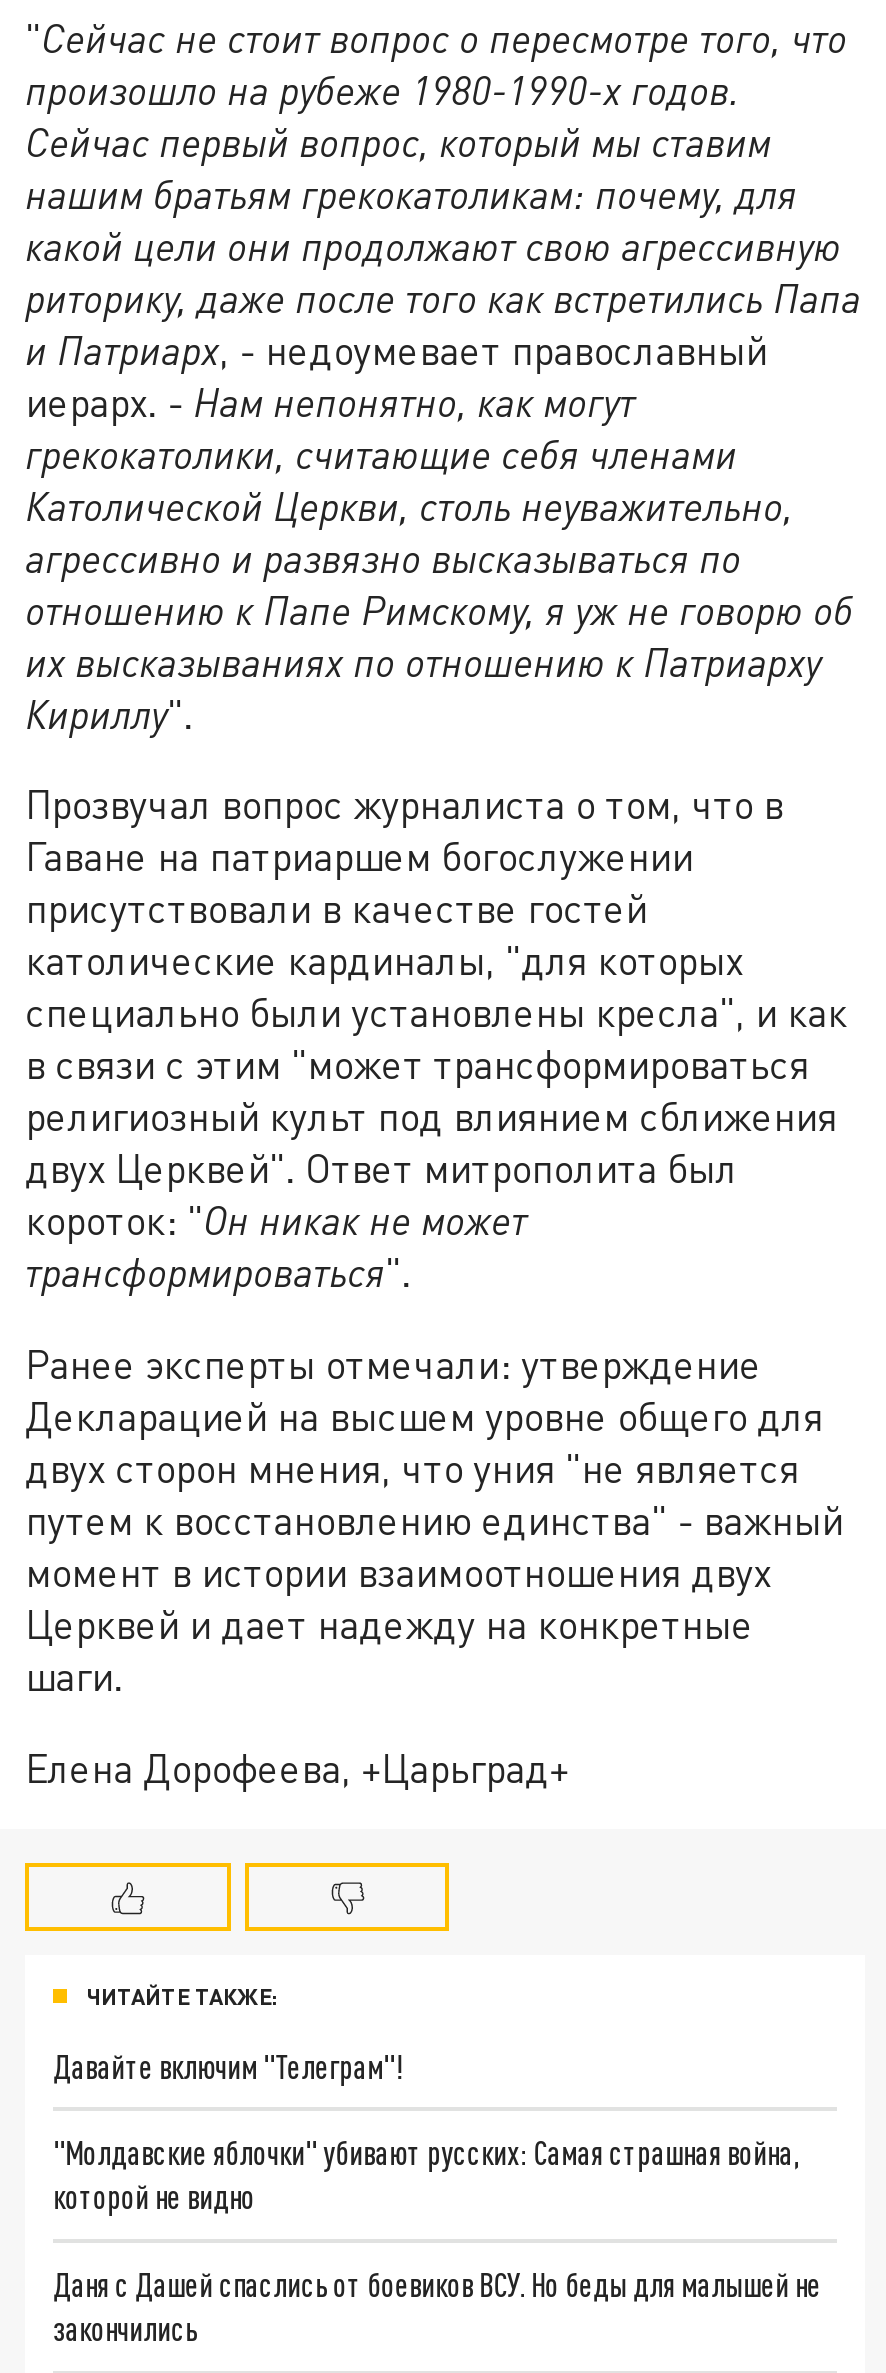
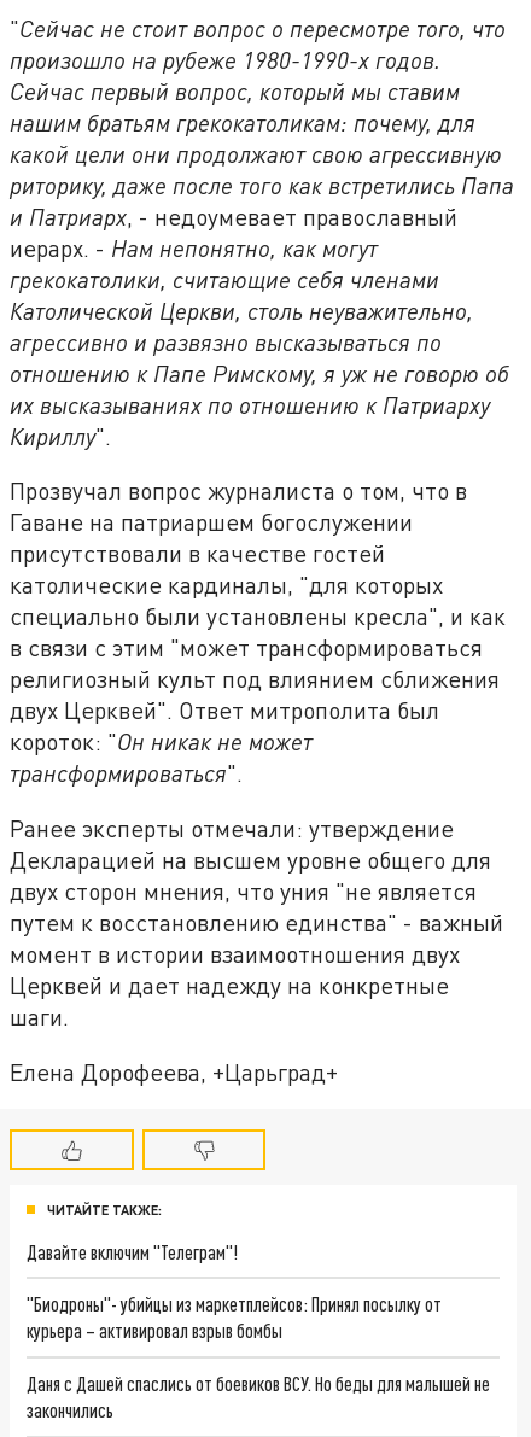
[53,2134,799,2216] "Молдавские яблочки" убивают русских: Самая страшная война, | которой не видно -> [27,1293,442,1342] "Биодроны"- убийцы из маркетплейсов: Принял посылку от | курьера – активировал взрыв бомбы

